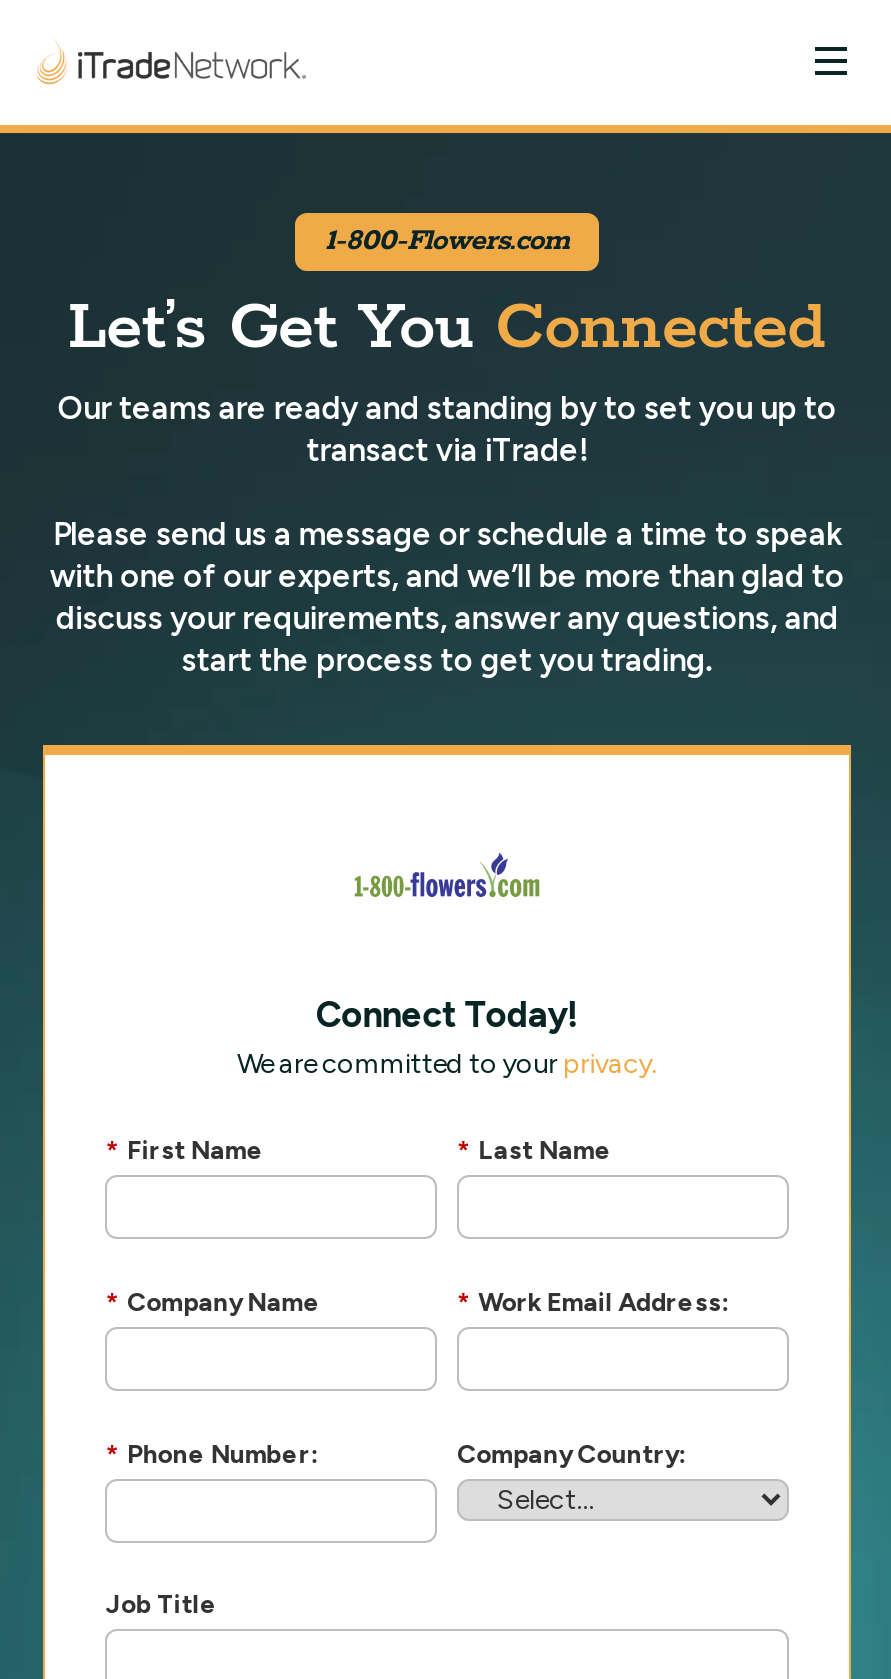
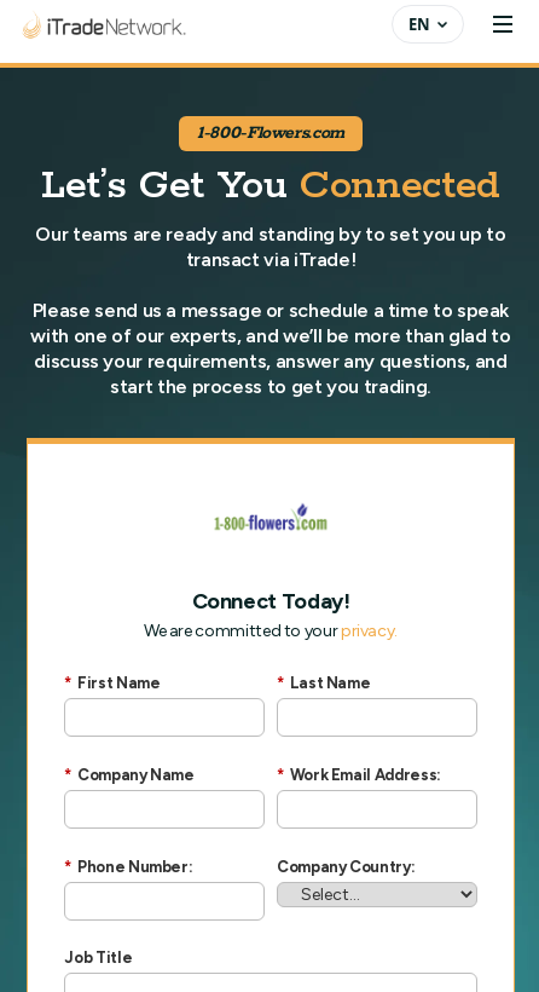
none -> [409,13,430,35] EN

